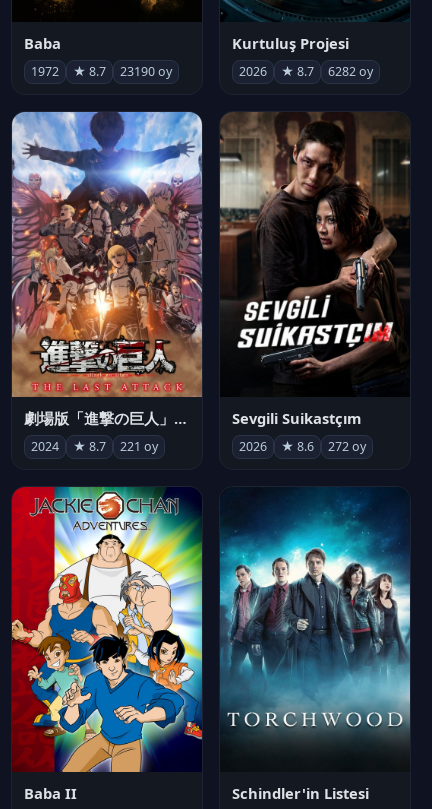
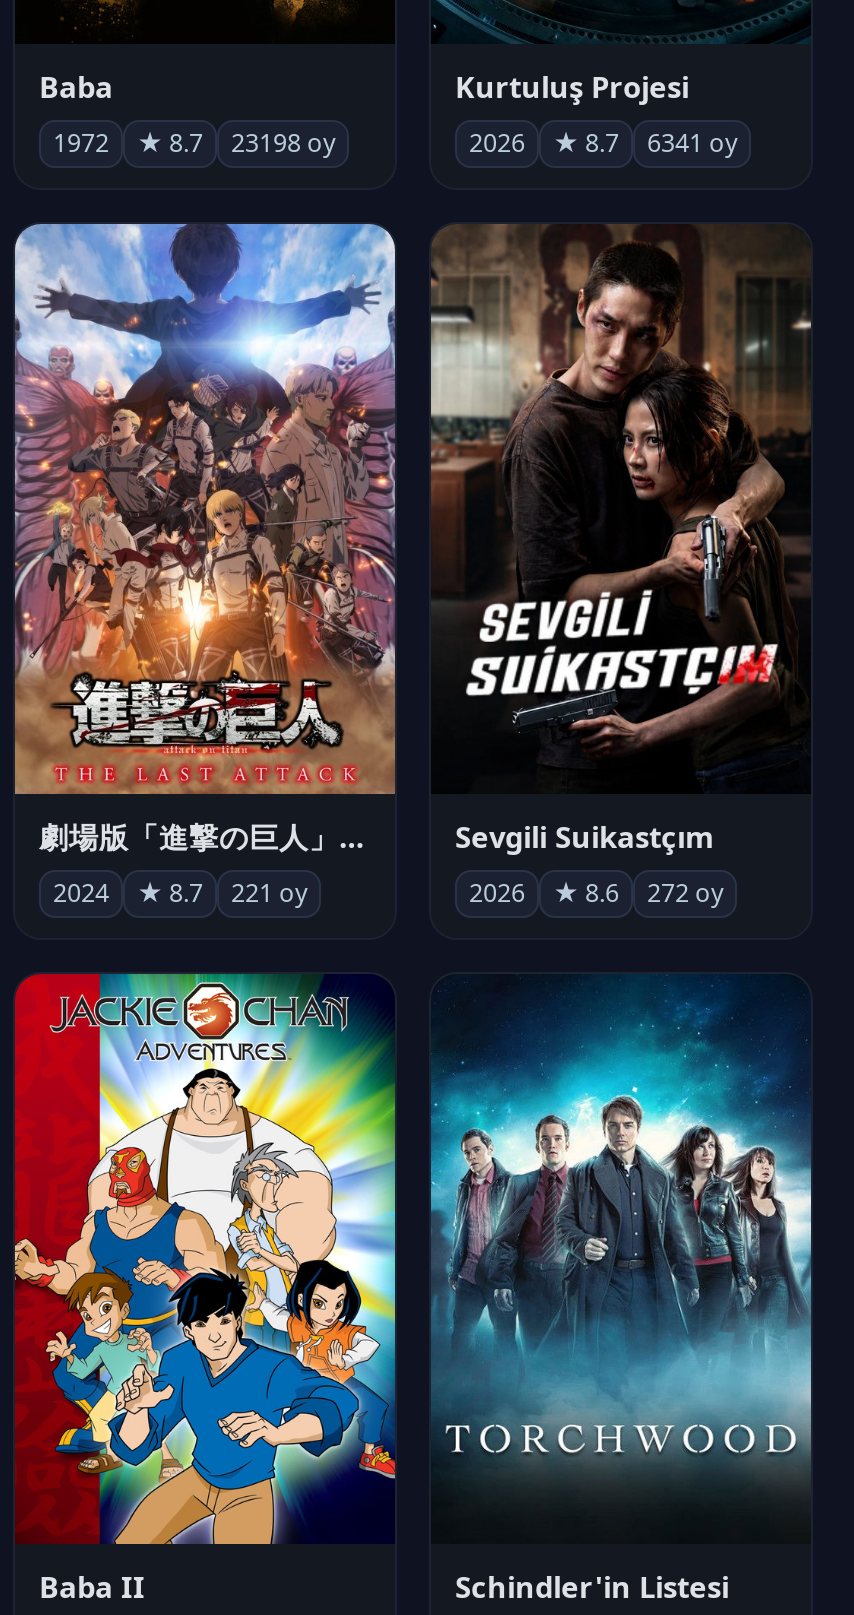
[120,63,172,80] 23190 oy -> [231,126,335,160] 23198 oy
[328,63,373,80] 6282 oy -> [647,126,737,160] 6341 oy

